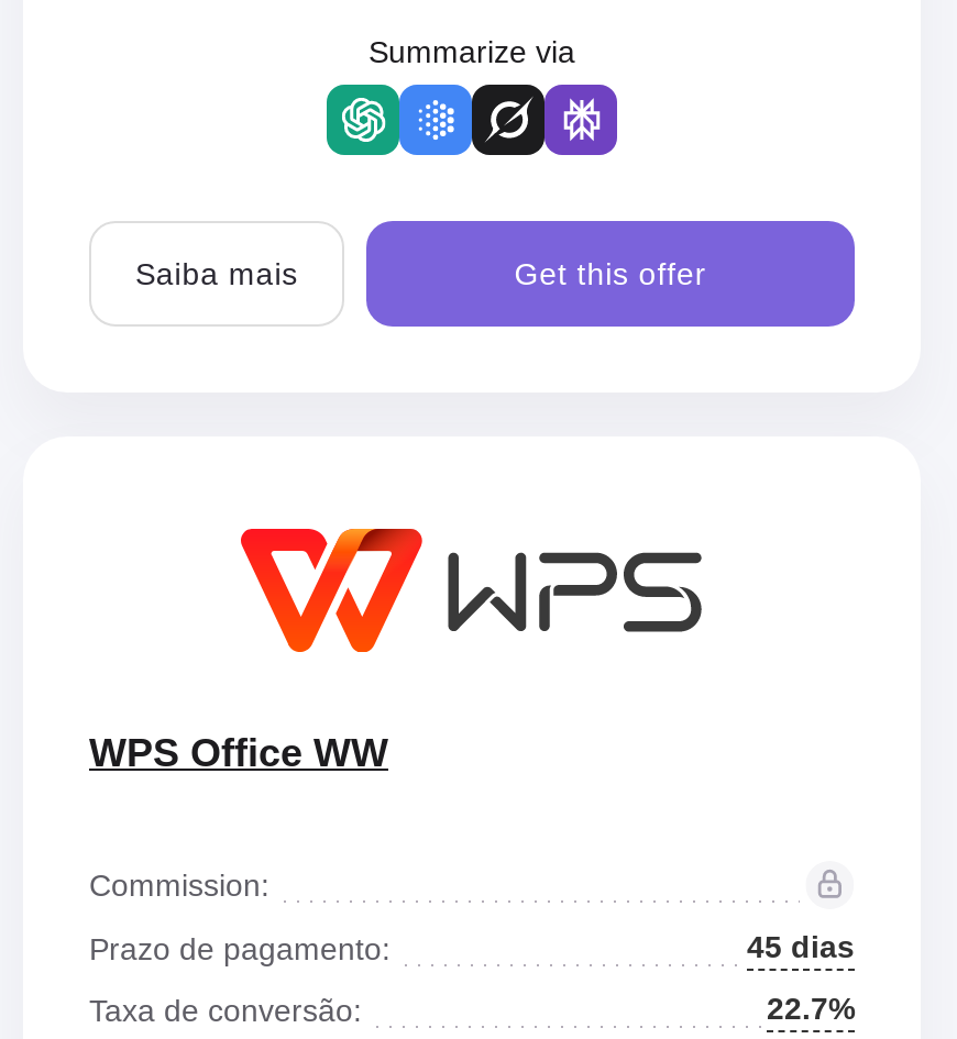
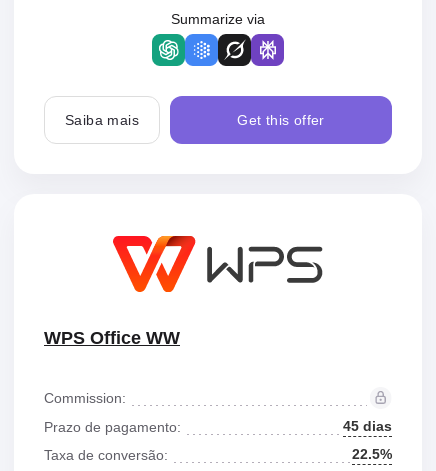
[767,991,855,1026] 22.7% -> [352,446,392,462] 22.5%

